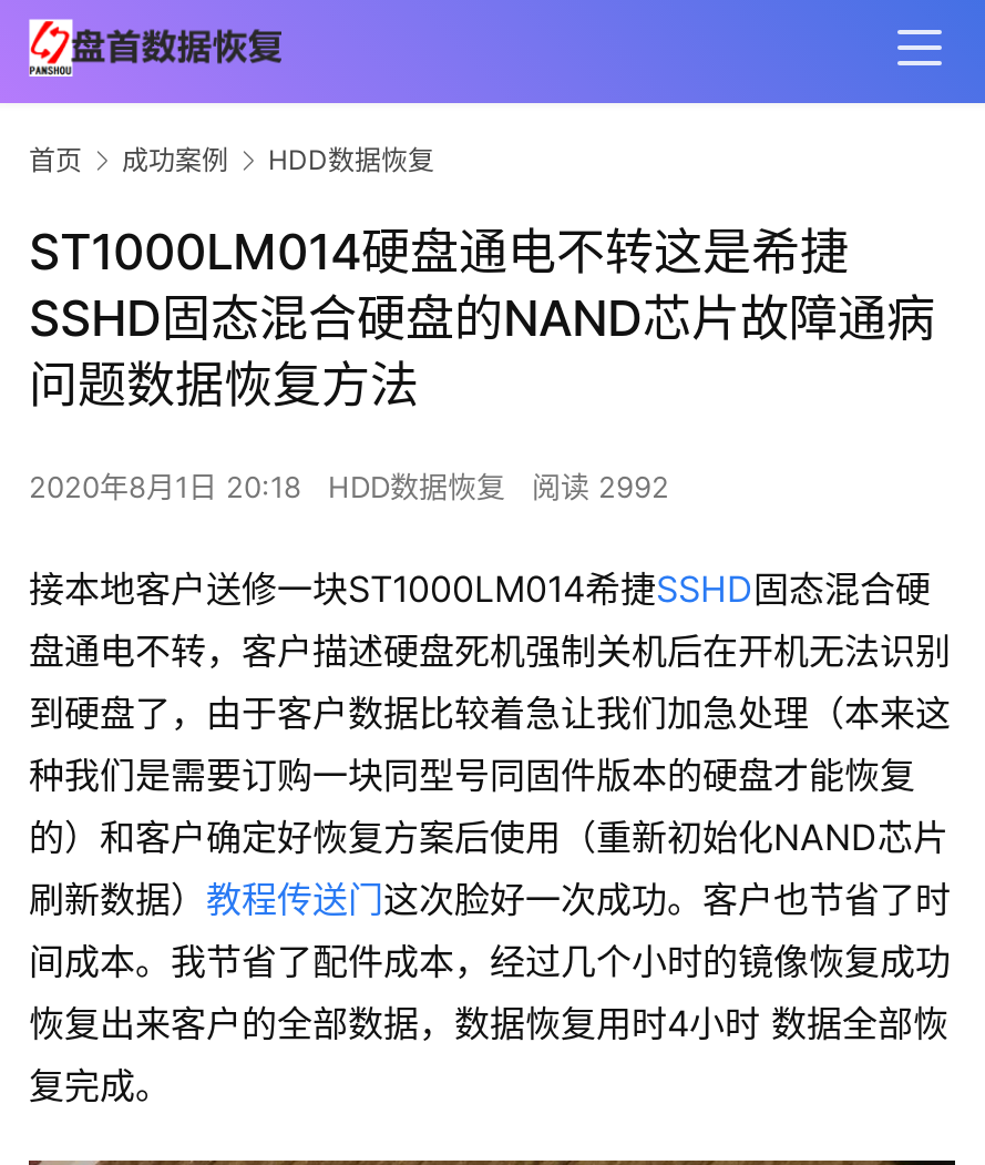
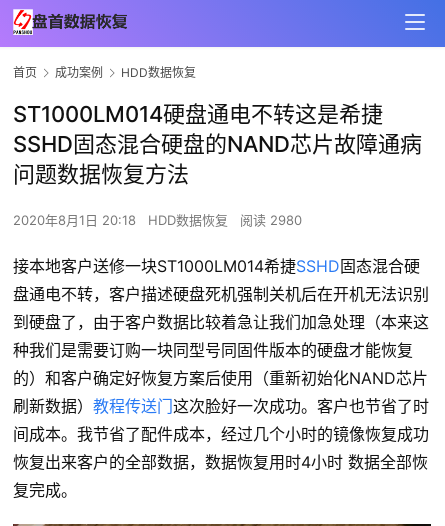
[29,469,669,505] 2020年8月1日 20:18 HDD数据恢复 阅读 2992 -> [13,212,302,228] 2020年8月1日 20:18 HDD数据恢复 阅读 2980

